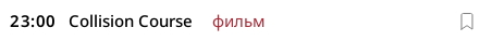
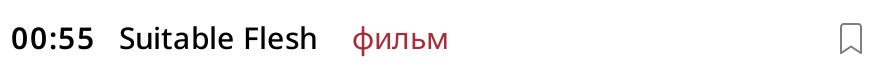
[10,10,193,31] 23:00 Collision Course -> [11,17,317,57] 00:55 Suitable Flesh

